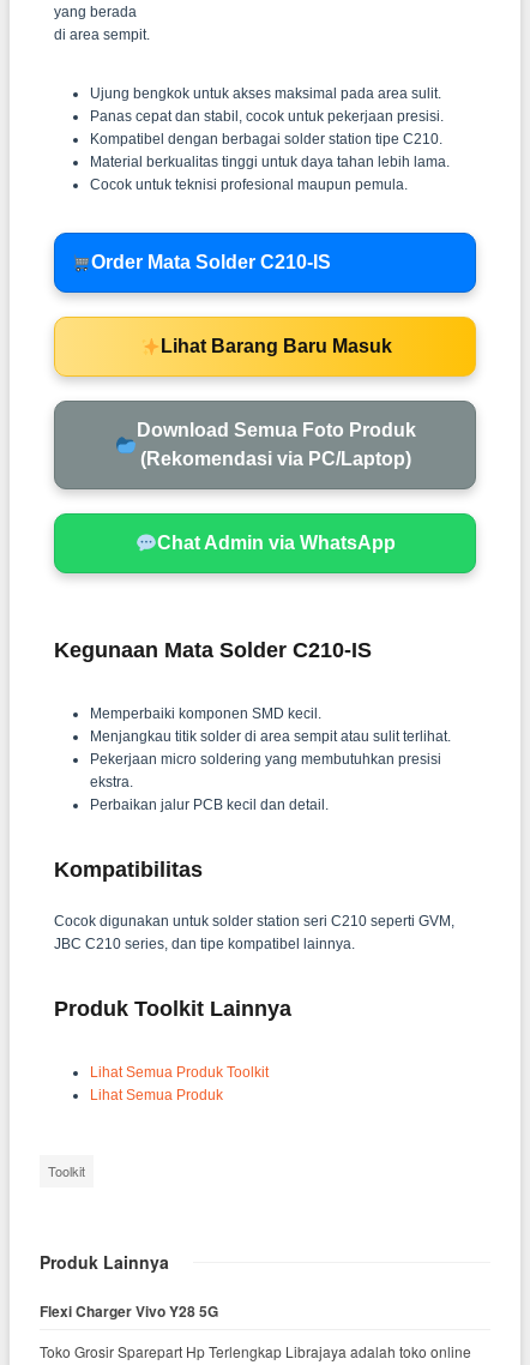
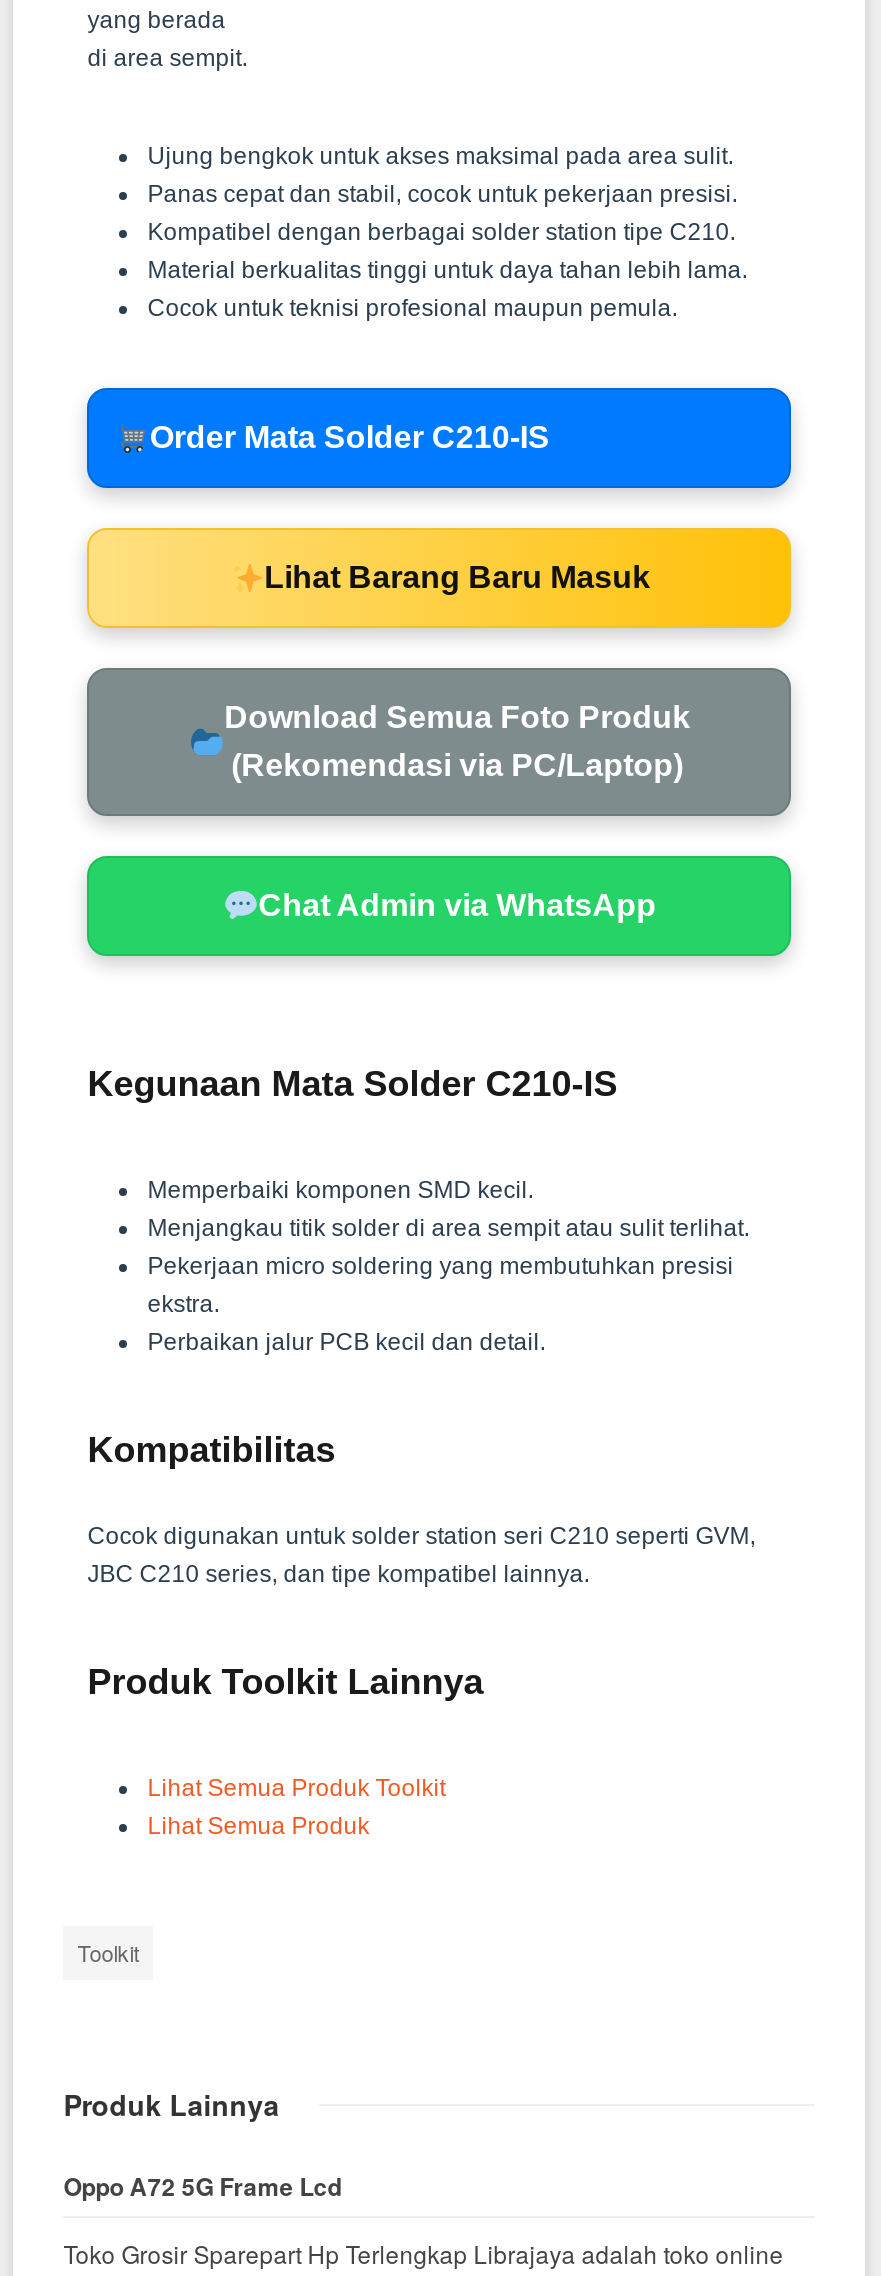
[40,1301,218,1322] Flexi Charger Vivo Y28 5G -> [63,2169,341,2205] Oppo A72 5G Frame Lcd

